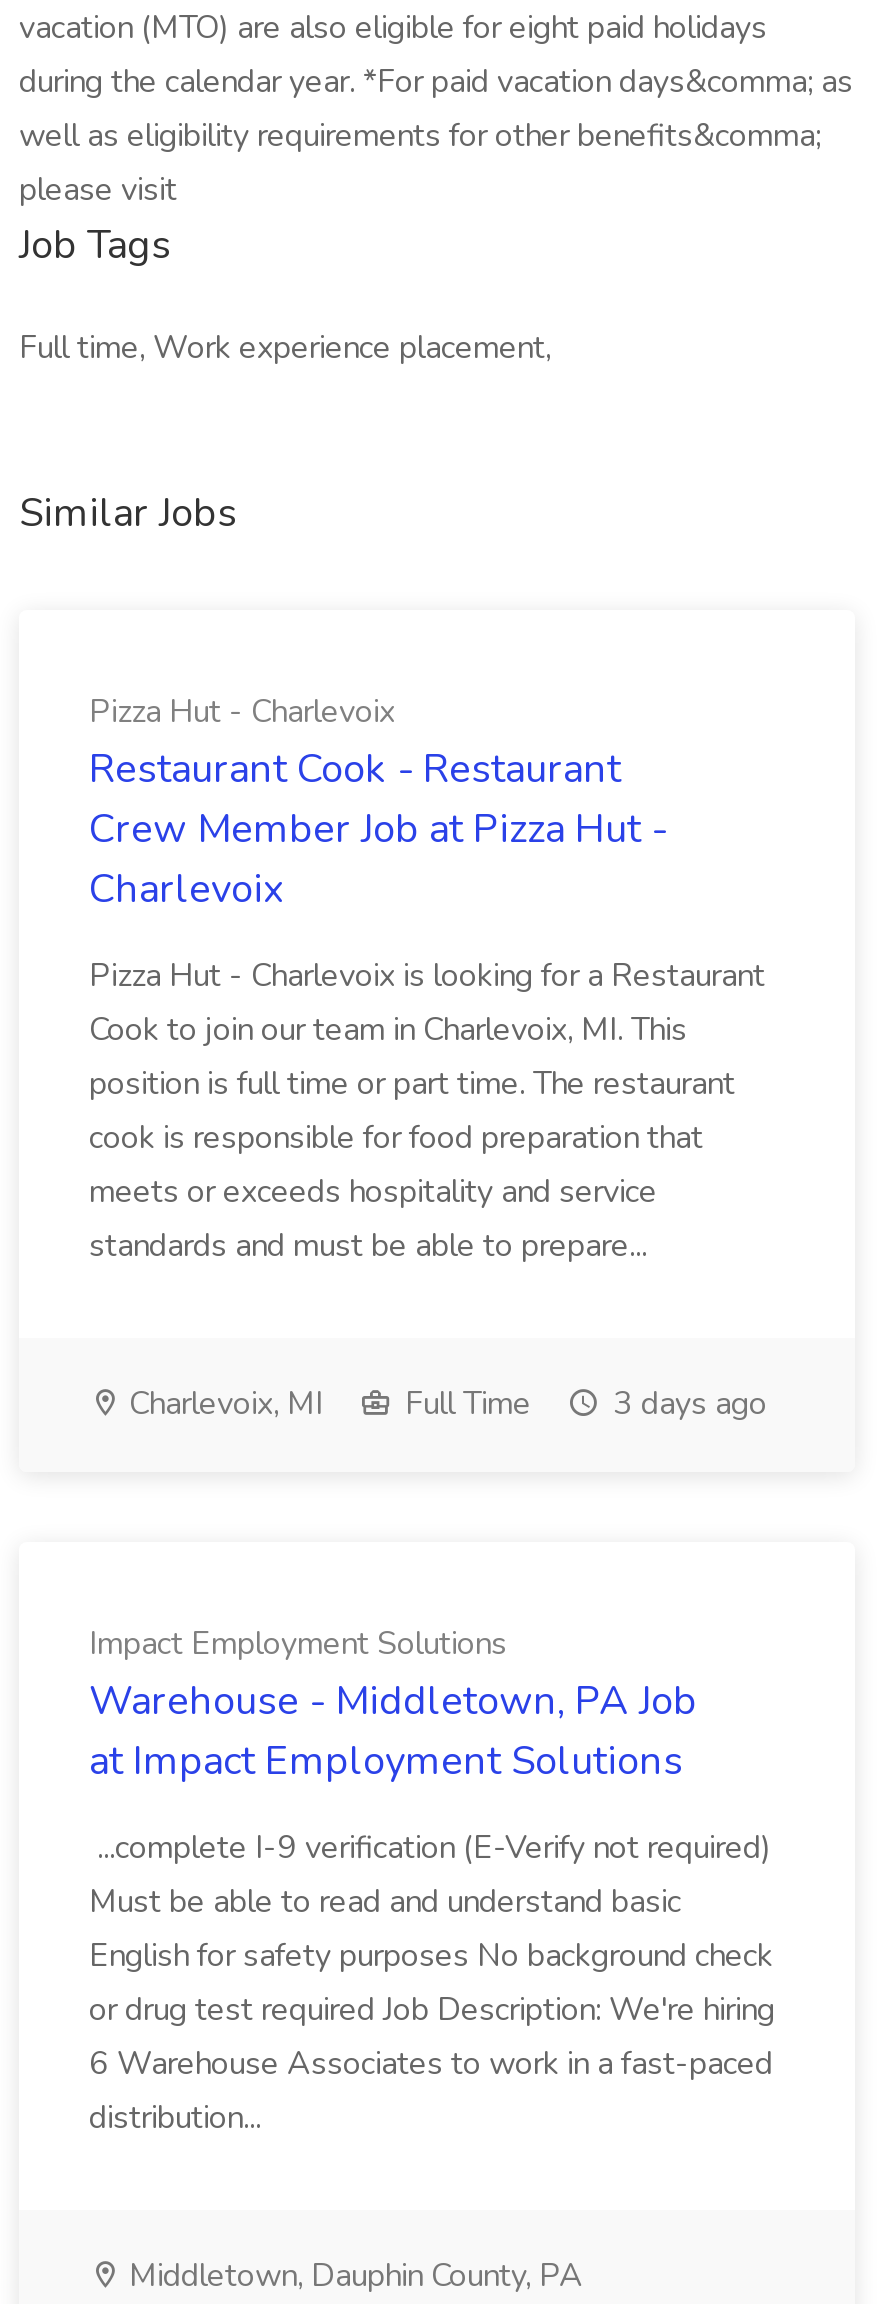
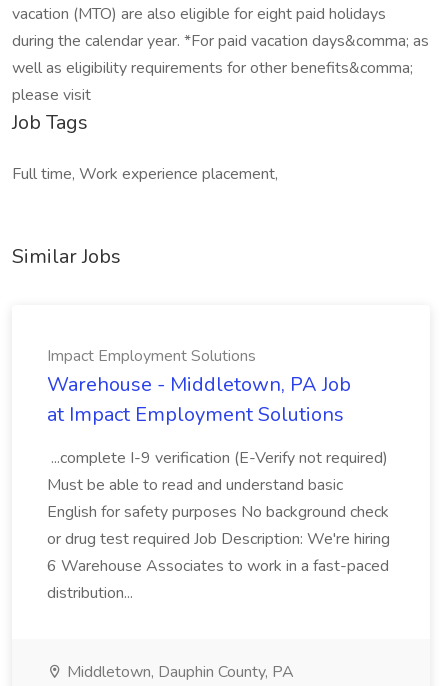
[89,690,765,1268] Pizza Hut - Charlevoix | Restaurant Cook - Restaurant | Crew Member Job at Pizza Hut - | Charlevoix | Pizza Hut - Charlevoix is looking for a Restaurant | Cook to join our team in Charlevoix, MI. This | position is full time or part time. The restaurant | cook is responsible for food preparation that | meets or exceeds hospitality and service | standards and must be able to prepare... -> none
[121,1382,767,1426] Charlevoix, MI | Full Time | 3 days ago -> none

